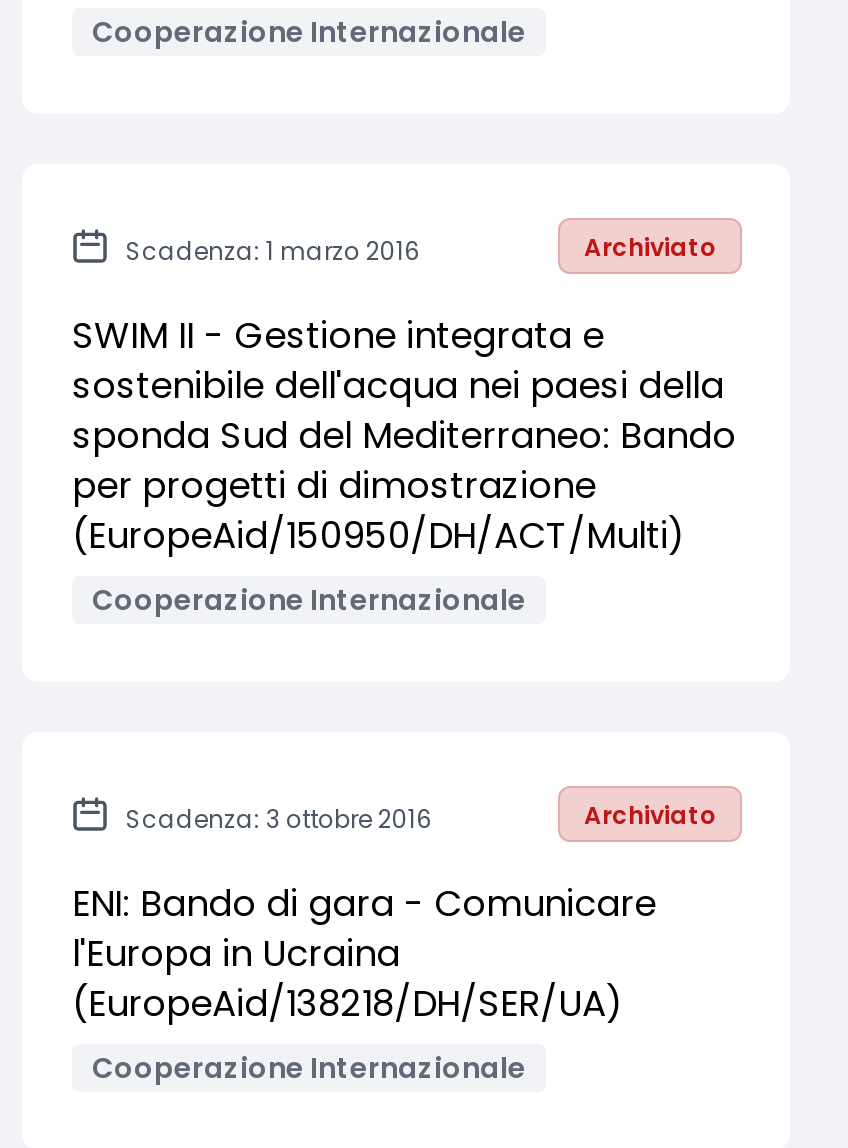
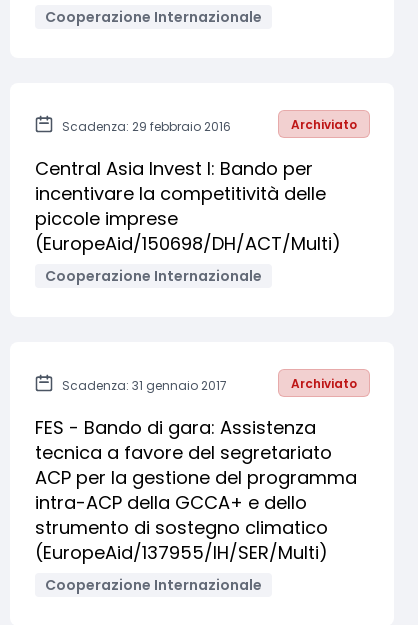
[126,234,420,268] Scadenza: 1 marzo 2016 -> [62,118,231,135] Scadenza: 29 febbraio 2016
[72,310,736,560] SWIM II - Gestione integrata e | sostenibile dell'acqua nei paesi della | sponda Sud del Mediterraneo: Bando | per progetti di dimostrazione | (EuropeAid/150950/DH/ACT/Multi) -> [35,156,341,256] Central Asia Invest I: Bando per | incentivare la competitività delle | piccole imprese | (EuropeAid/150698/DH/ACT/Multi)
moved [92,580,716,832] -> [45,266,357,392]: Cooperazione Internazionale | Archiviato
[126,802,432,836] Scadenza: 3 ottobre 2016 -> [62,377,227,394] Scadenza: 31 gennaio 2017
[72,878,656,1028] ENI: Bando di gara - Comunicare | l'Europa in Ucraina | (EuropeAid/138218/DH/SER/UA) -> [35,415,357,565] FES - Bando di gara: Assistenza | tecnica a favore del segretariato | ACP per la gestione del programma | intra-ACP della GCCA+ e dello | strumento di sostegno climatico | (EuropeAid/137955/IH/SER/Multi)

